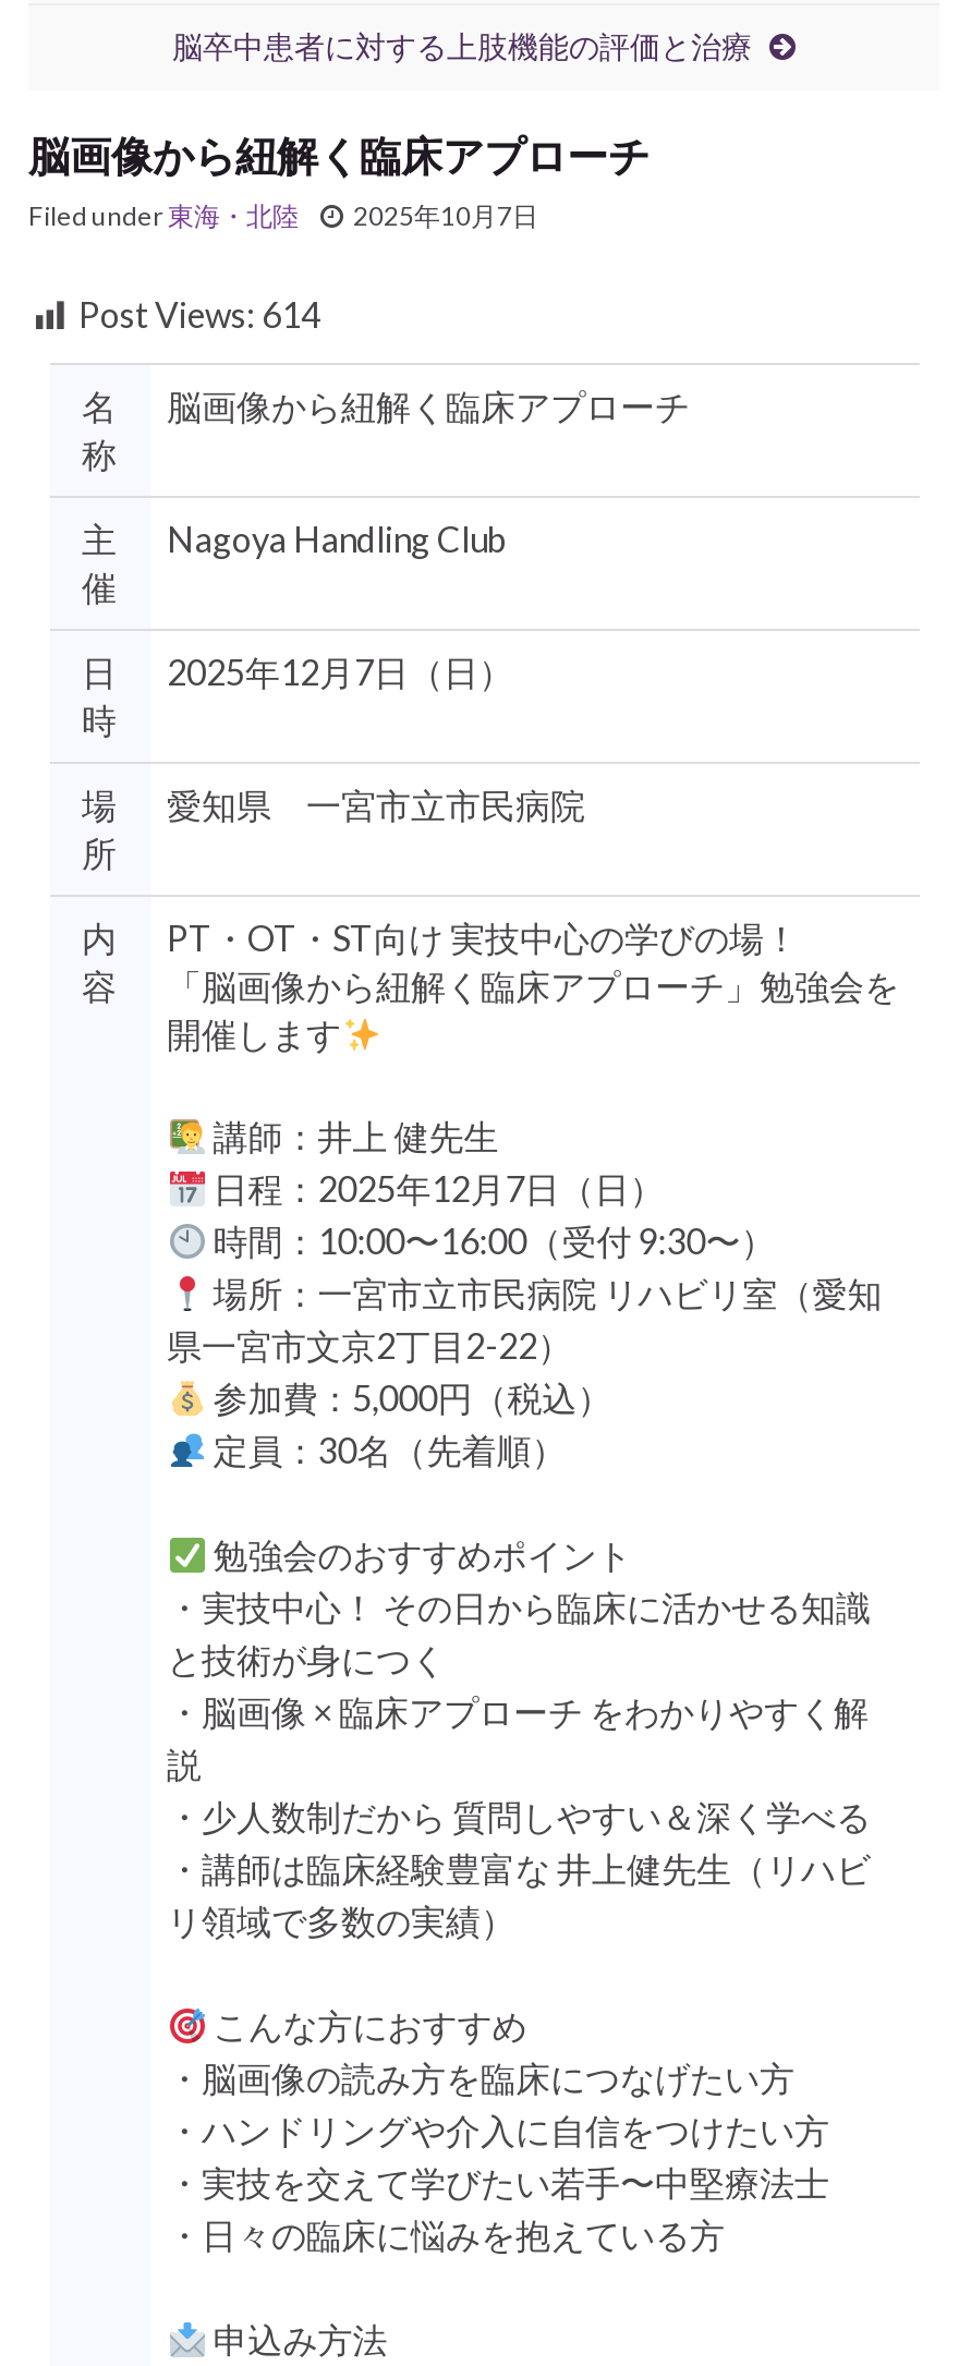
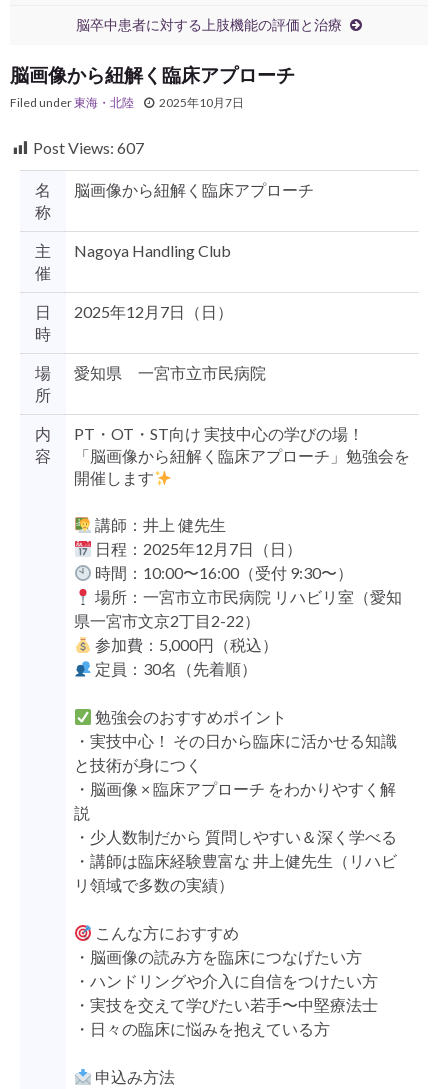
[78,294,320,335] Post Views: 614 -> [33,138,144,157] Post Views: 607

